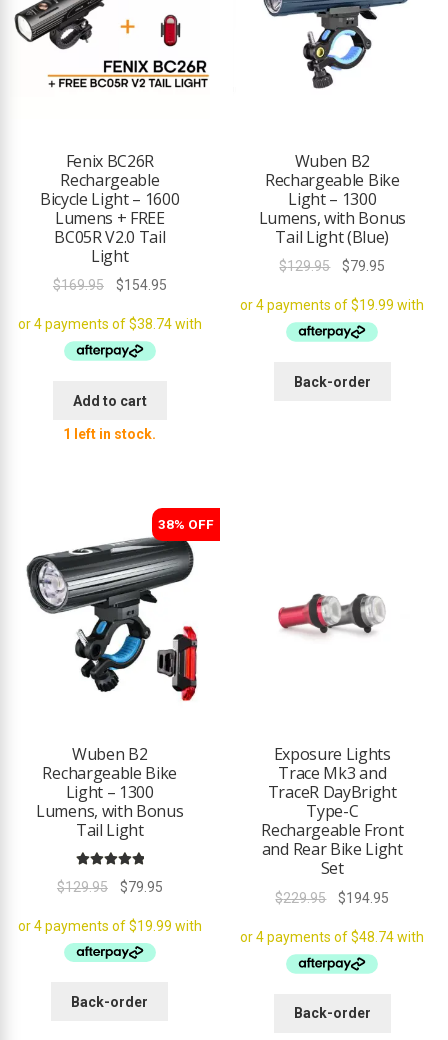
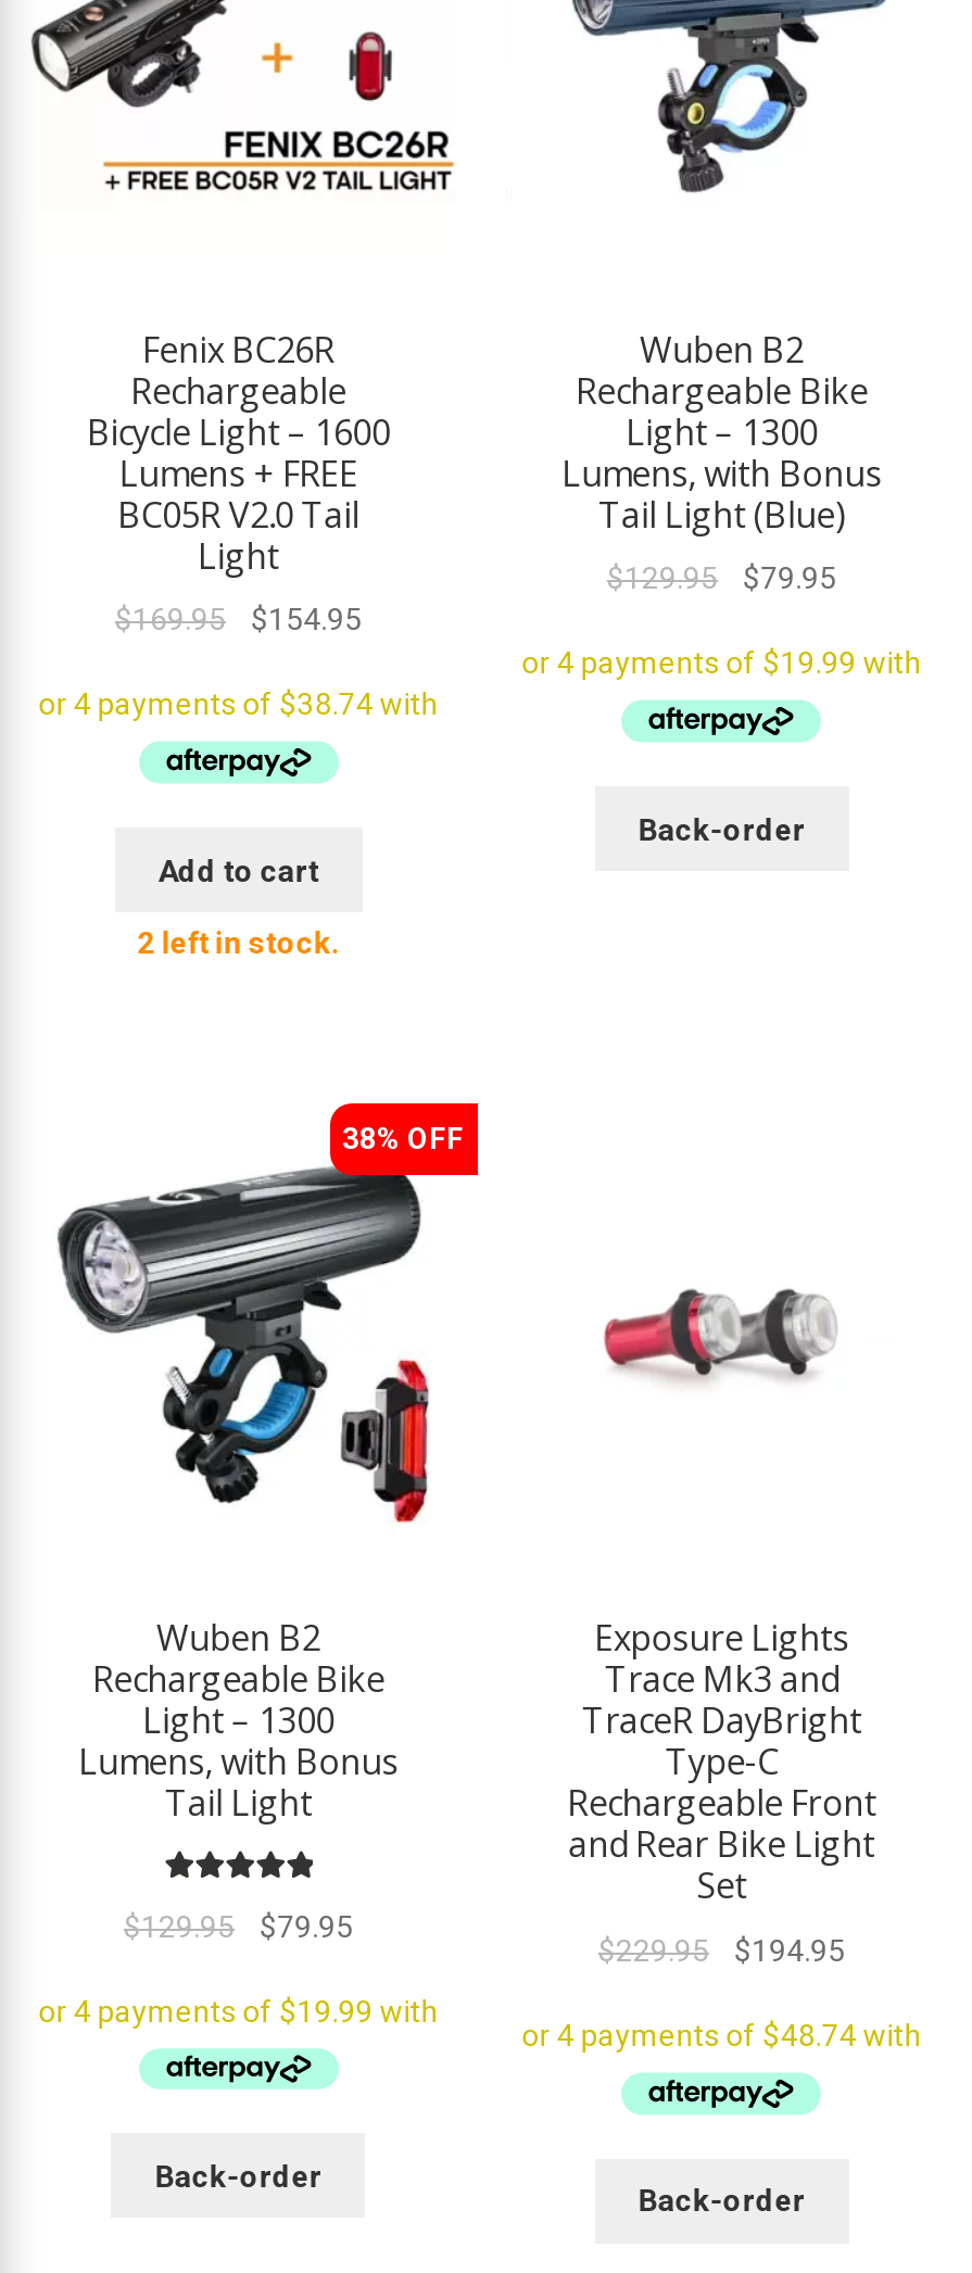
[63,426,156,442] 1 left in stock. -> [137,926,339,961] 2 left in stock.

